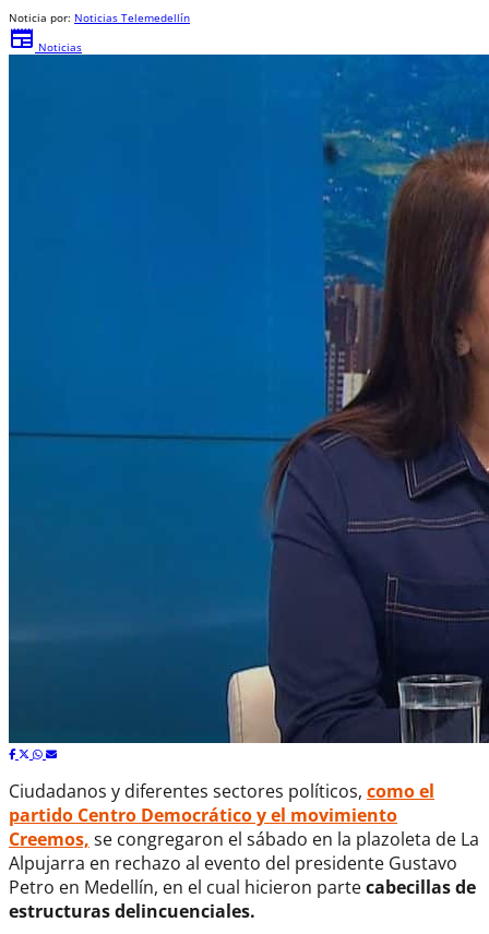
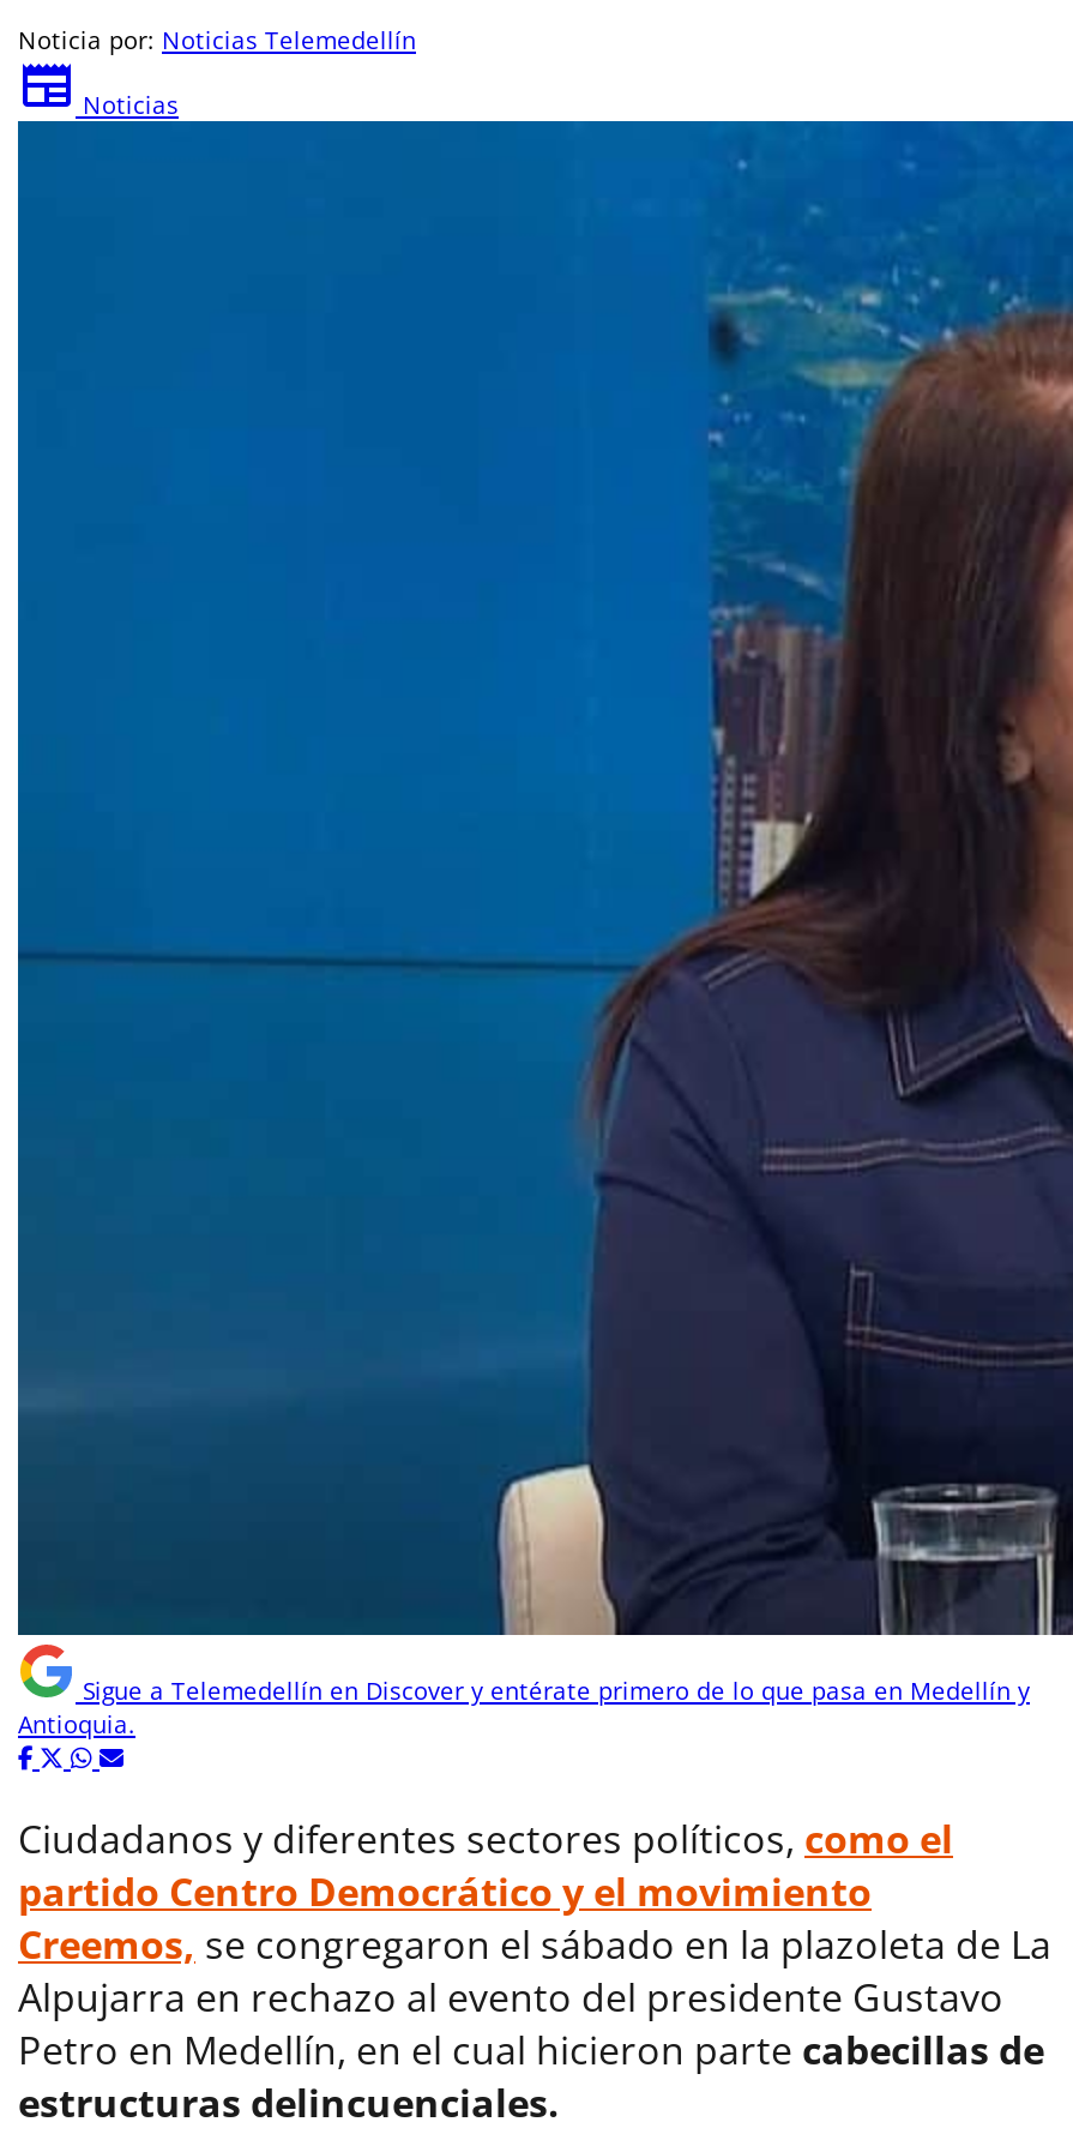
none -> [18,1674,1030,1741] Sigue a Telemedellín en Discover y entérate primero de lo que pasa en Medellín y | Antioquia.

